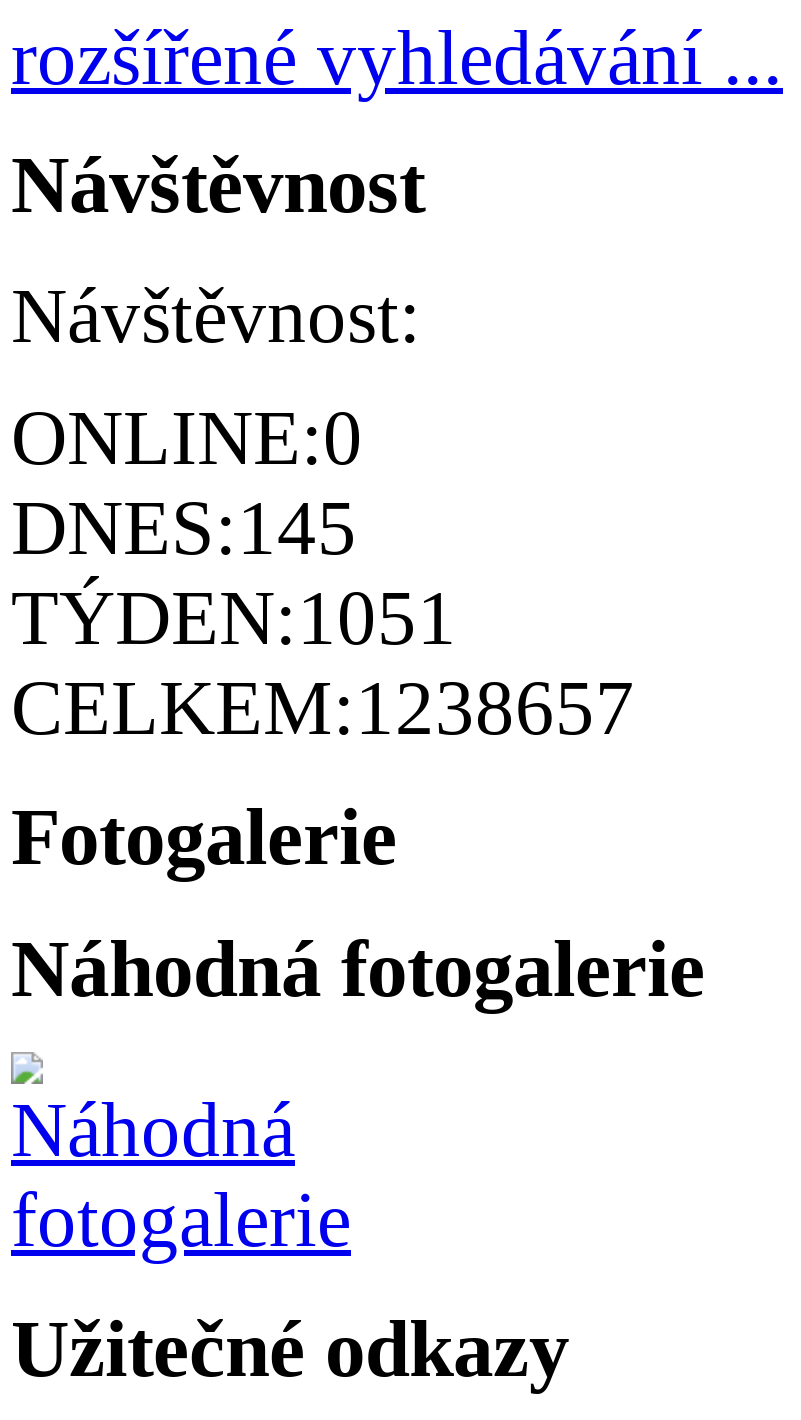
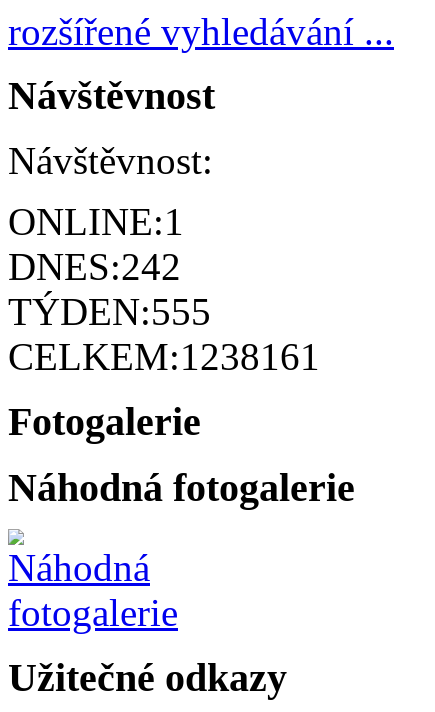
[11,394,363,480] ONLINE:0 -> [8,200,184,243] ONLINE:1
[11,484,357,570] DNES:145 -> [8,245,181,288] DNES:242
[11,574,457,660] TÝDEN:1051 -> [8,290,211,333] TÝDEN:555
[11,664,635,750] CELKEM:1238657 -> [8,335,320,378] CELKEM:1238161

